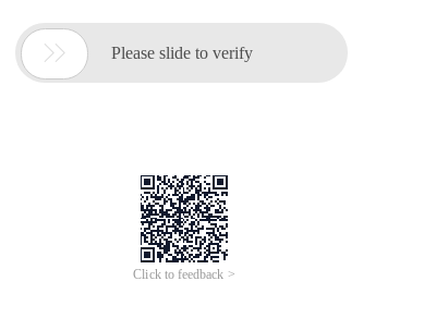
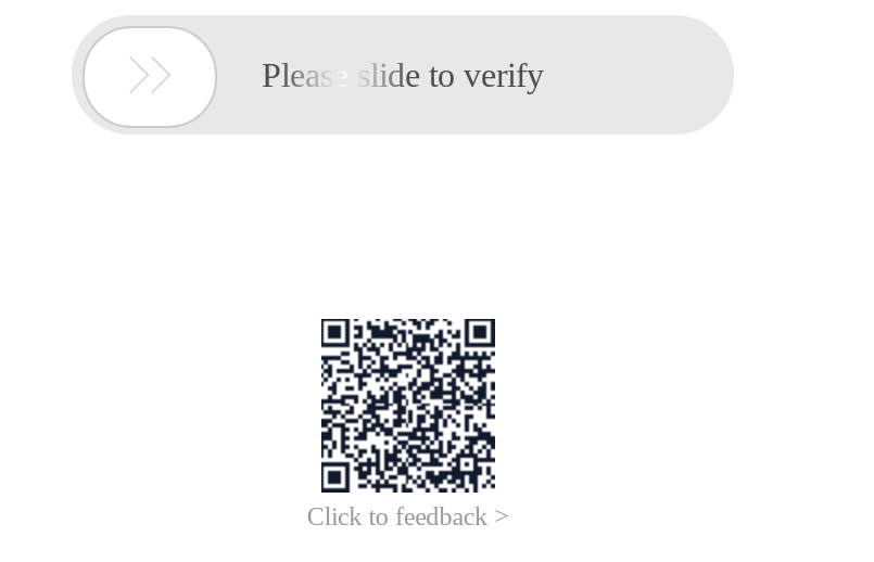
[141,174,229,264] [image] -> [319,317,497,495] [image]

